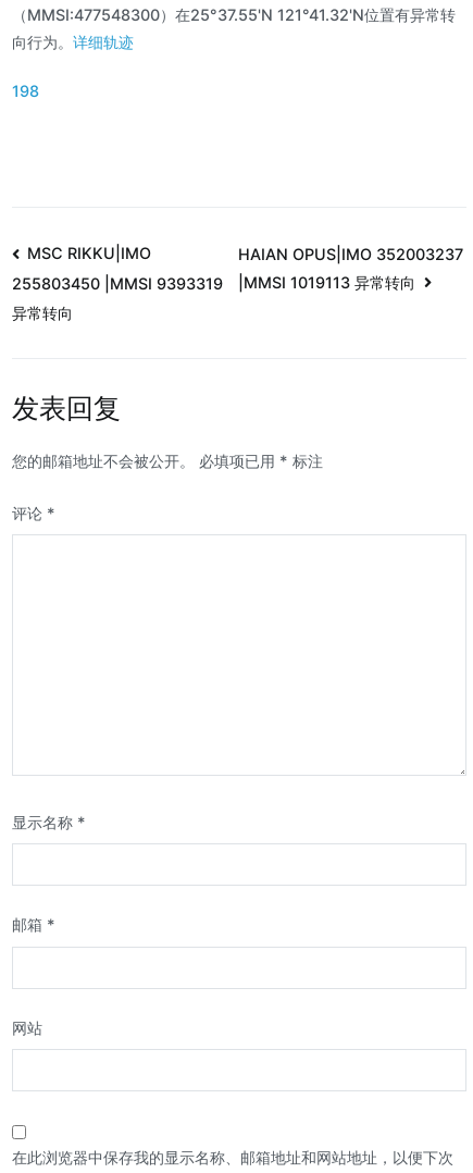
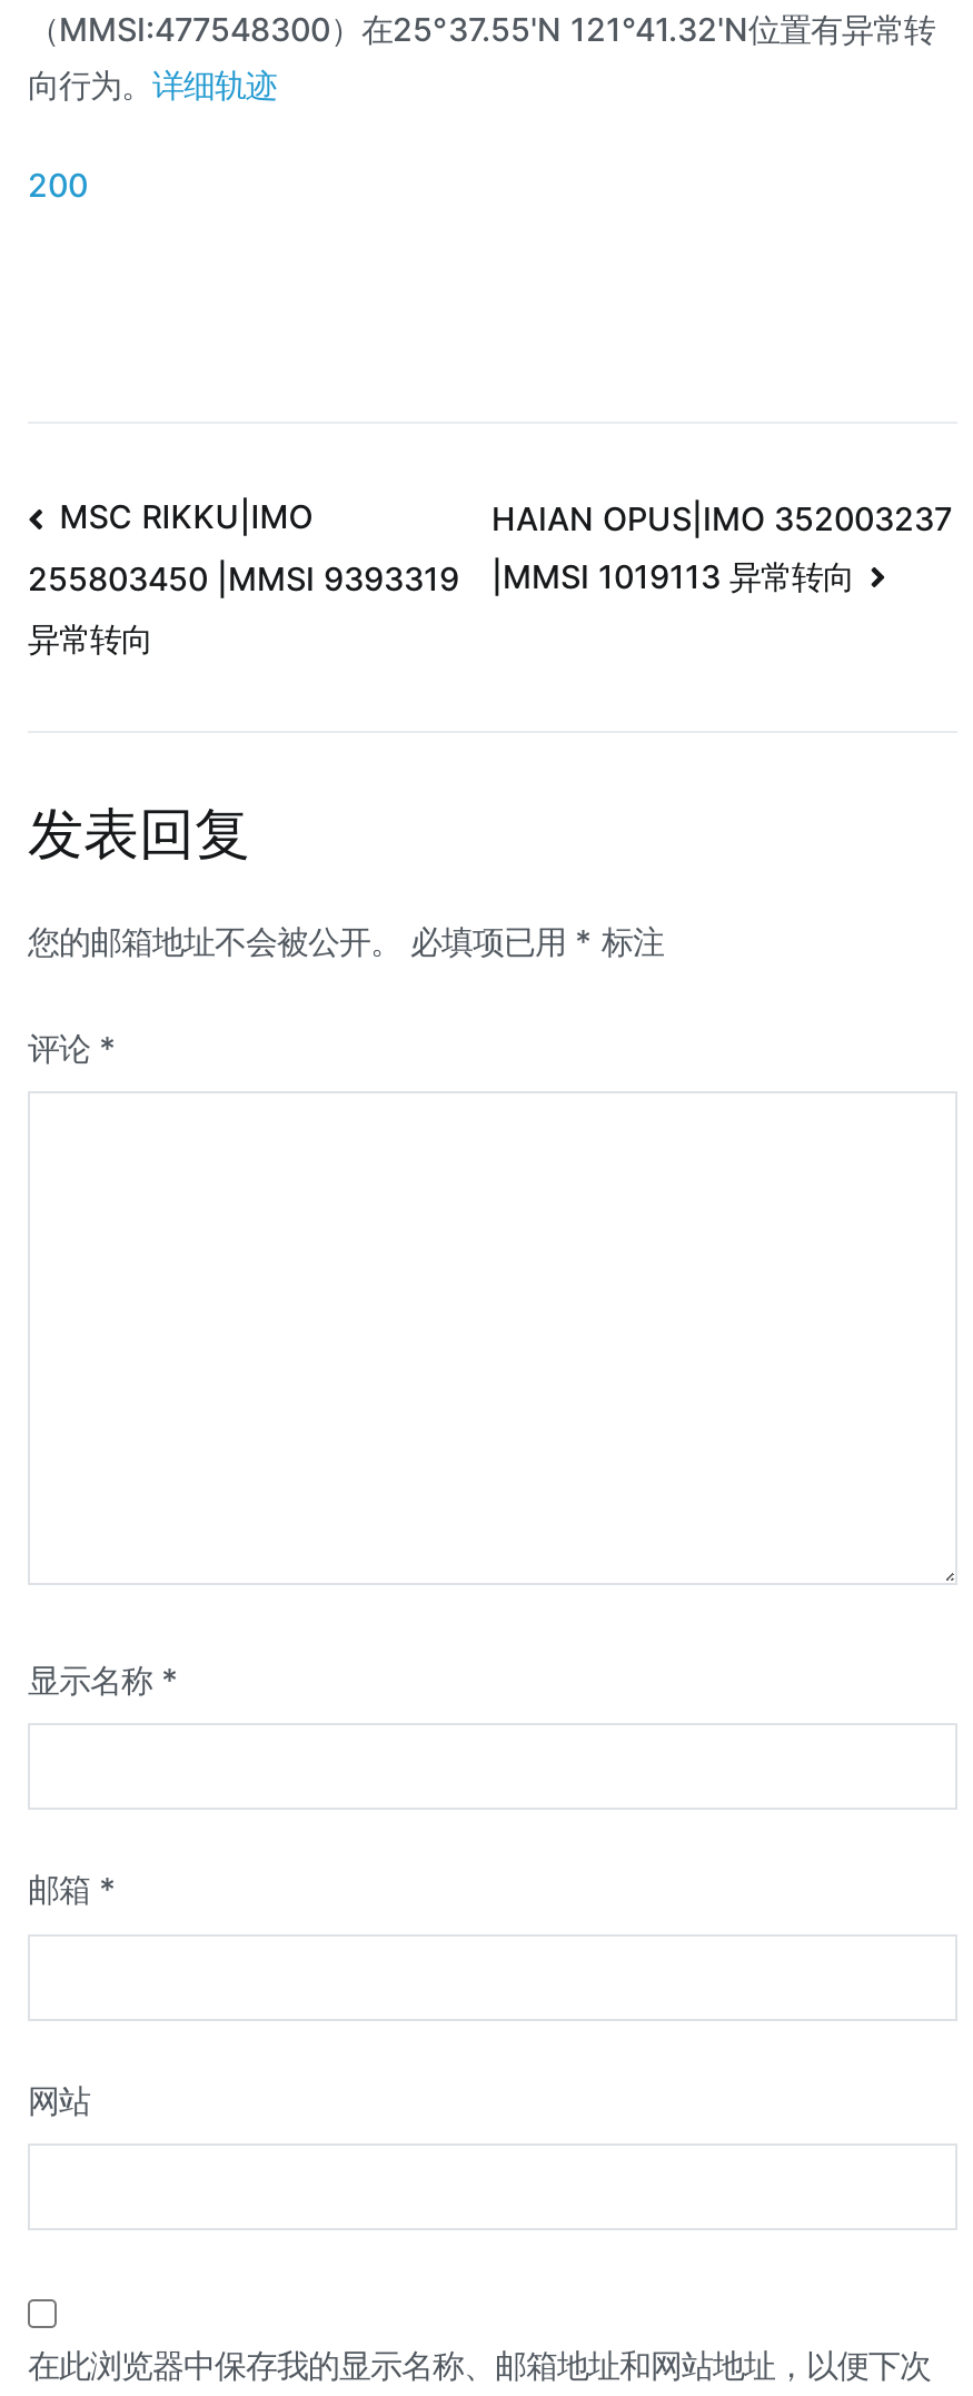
[12,82,39,100] 198 -> [28,166,88,204] 200

